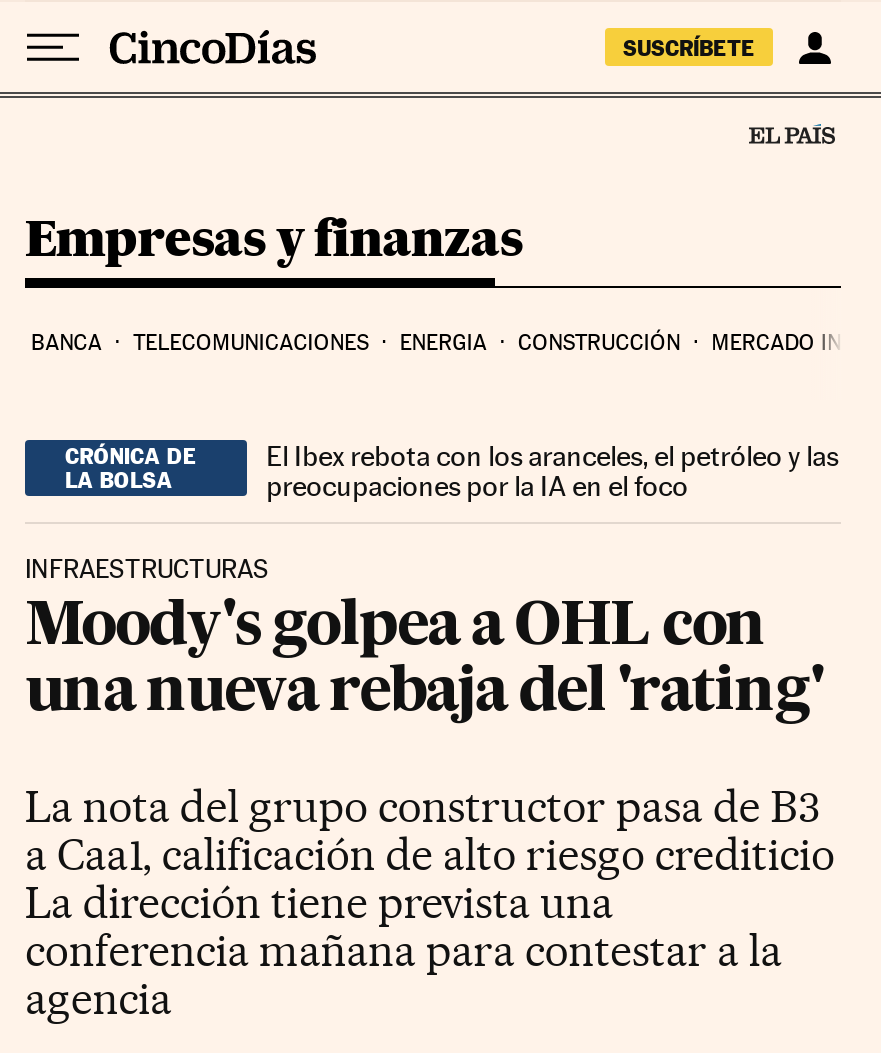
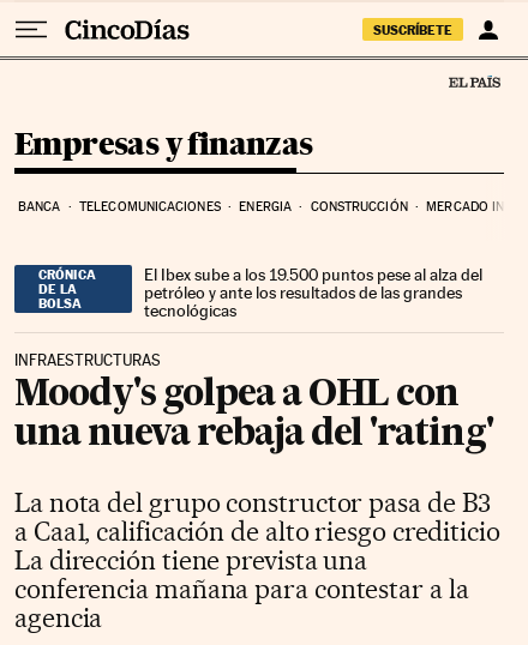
[266,439,838,501] El Ibex rebota con los aranceles, el petróleo y las | preocupaciones por la IA en el foco -> [144,264,483,320] El Ibex sube a los 19.500 puntos pese al alza del | petróleo y ante los resultados de las grandes | tecnológicas

